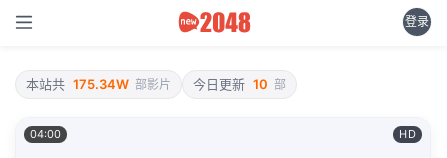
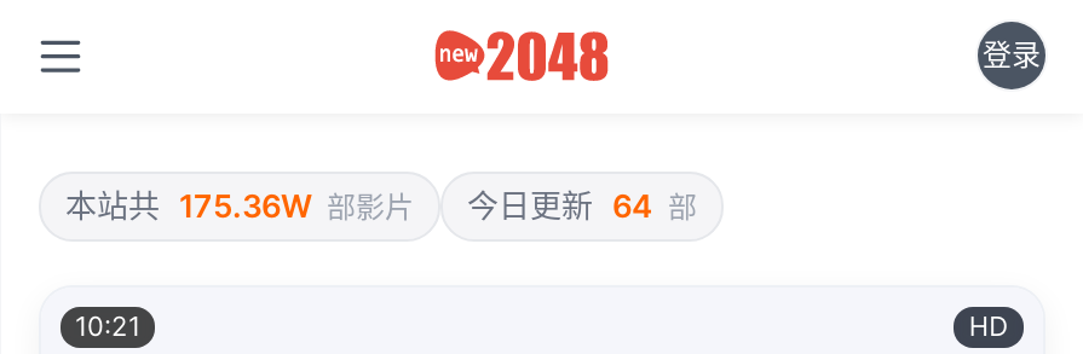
[26,76,171,92] 本站共 175.34W 部影片 -> [65,186,414,225] 本站共 175.36W 部影片
[193,76,286,92] 今日更新 10 部 -> [467,186,697,225] 今日更新 64 部
[30,127,61,141] 04:00 -> [75,308,140,342] 10:21

